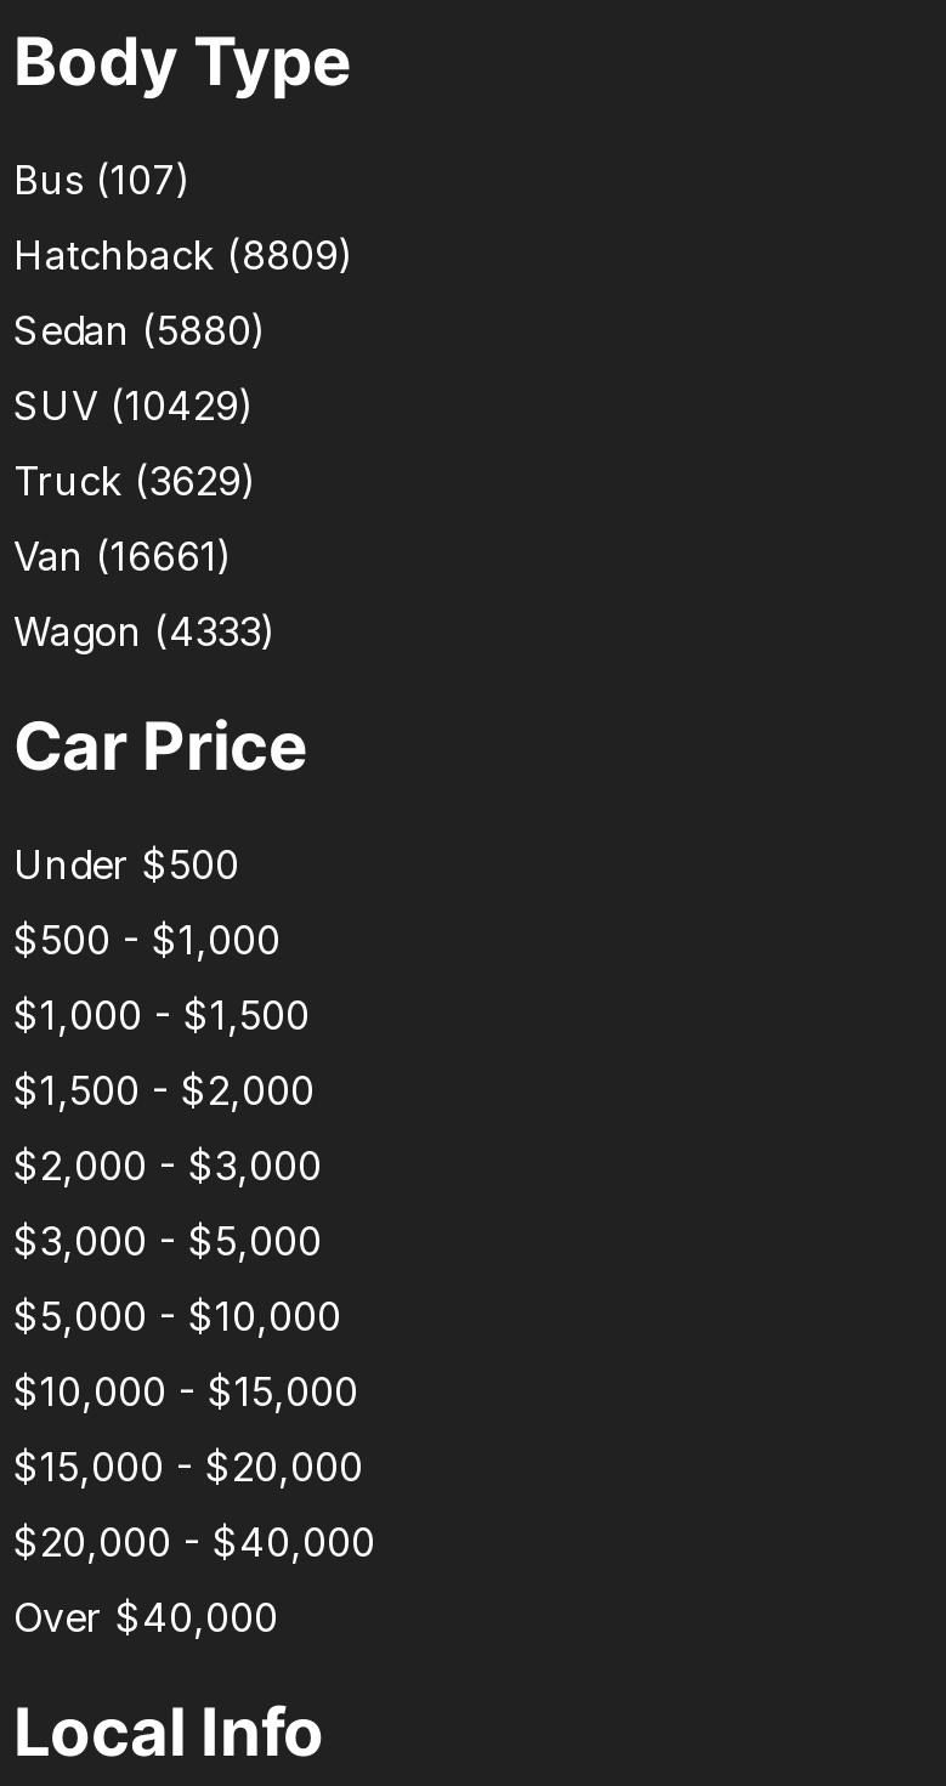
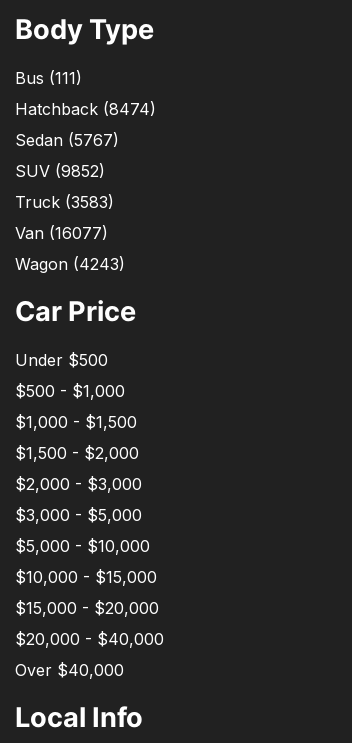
[13,156,191,204] Bus (107) -> [15,68,82,88] Bus (111)
[13,231,353,280] Hatchback (8809) -> [15,99,156,119] Hatchback (8474)
[13,306,266,355] Sedan (5880) -> [15,130,119,150] Sedan (5767)
[13,382,254,430] SUV (10429) -> [15,161,105,181] SUV (9852)
[13,457,256,506] Truck (3629) -> [15,192,114,212] Truck (3583)
[13,532,232,581] Van (16661) -> [15,223,108,243] Van (16077)
[13,608,276,656] Wagon (4333) -> [15,254,125,274] Wagon (4243)

